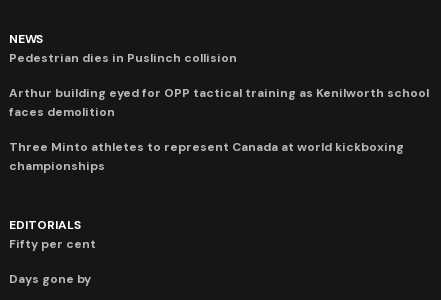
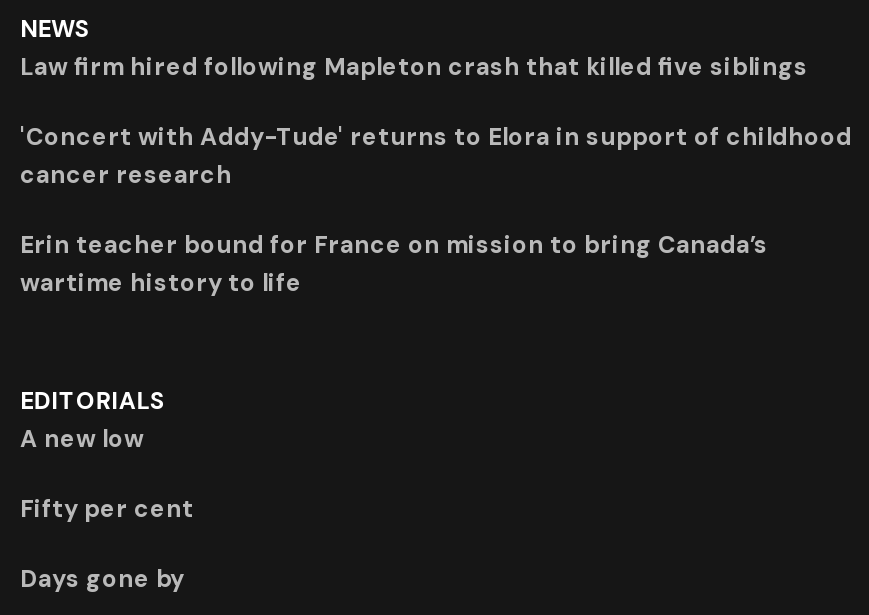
[9,50,237,66] Pedestrian dies in Puslinch collision -> [20,50,808,82] Law firm hired following Mapleton crash that killed five siblings
[9,85,429,120] Arthur building eyed for OPP tactical training as Kenilworth school | faces demolition -> [20,120,852,190] 'Concert with Addy-Tude' returns to Elora in support of childhood | cancer research
[9,139,404,174] Three Minto athletes to represent Canada at world kickboxing | championships -> [20,228,768,298] Erin teacher bound for France on mission to bring Canada’s | wartime history to life
none -> [20,422,144,454] A new low

